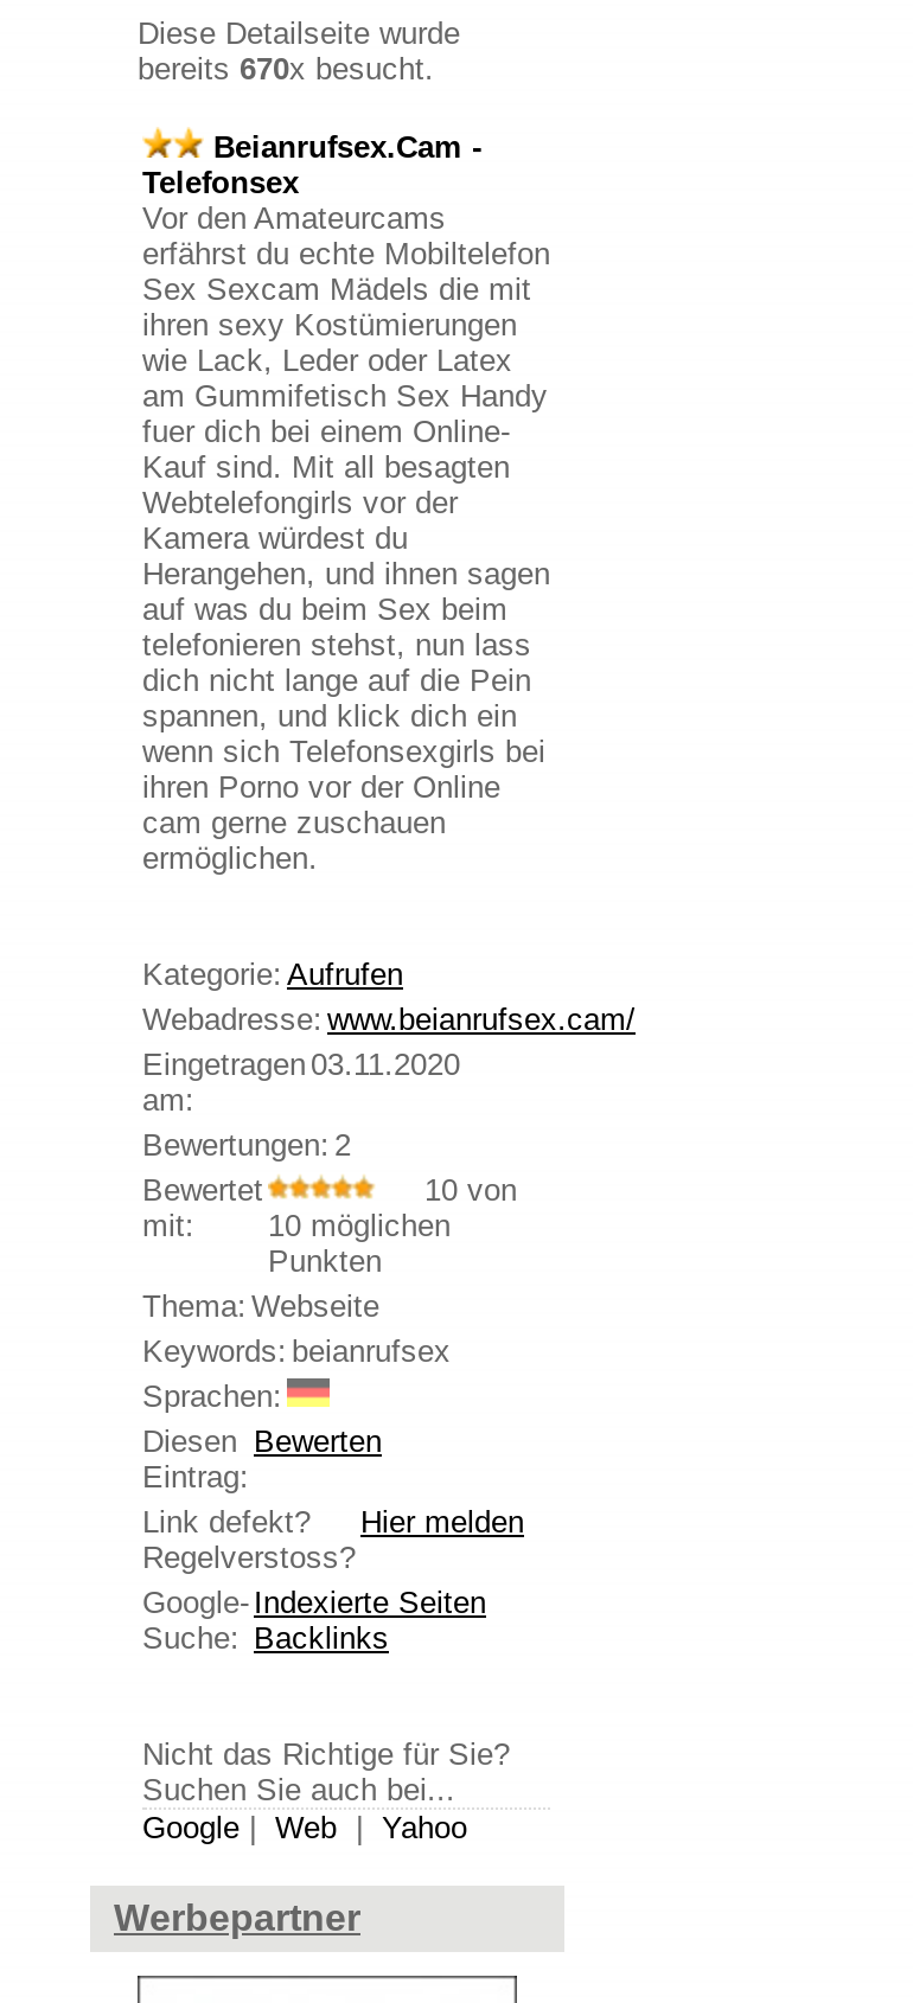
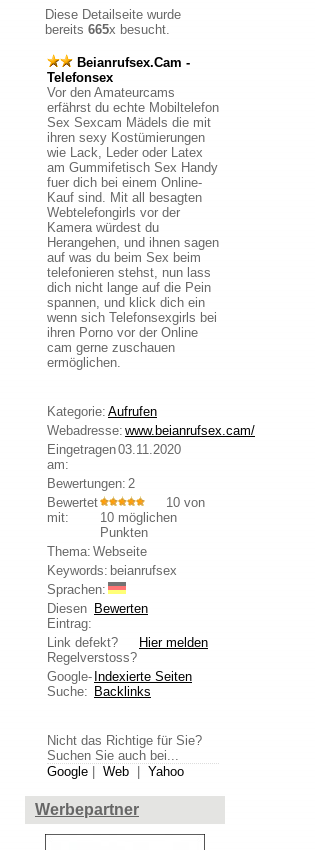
[138,51,434,87] bereits 670x besucht. -> [45,22,170,37] bereits 665x besucht.

